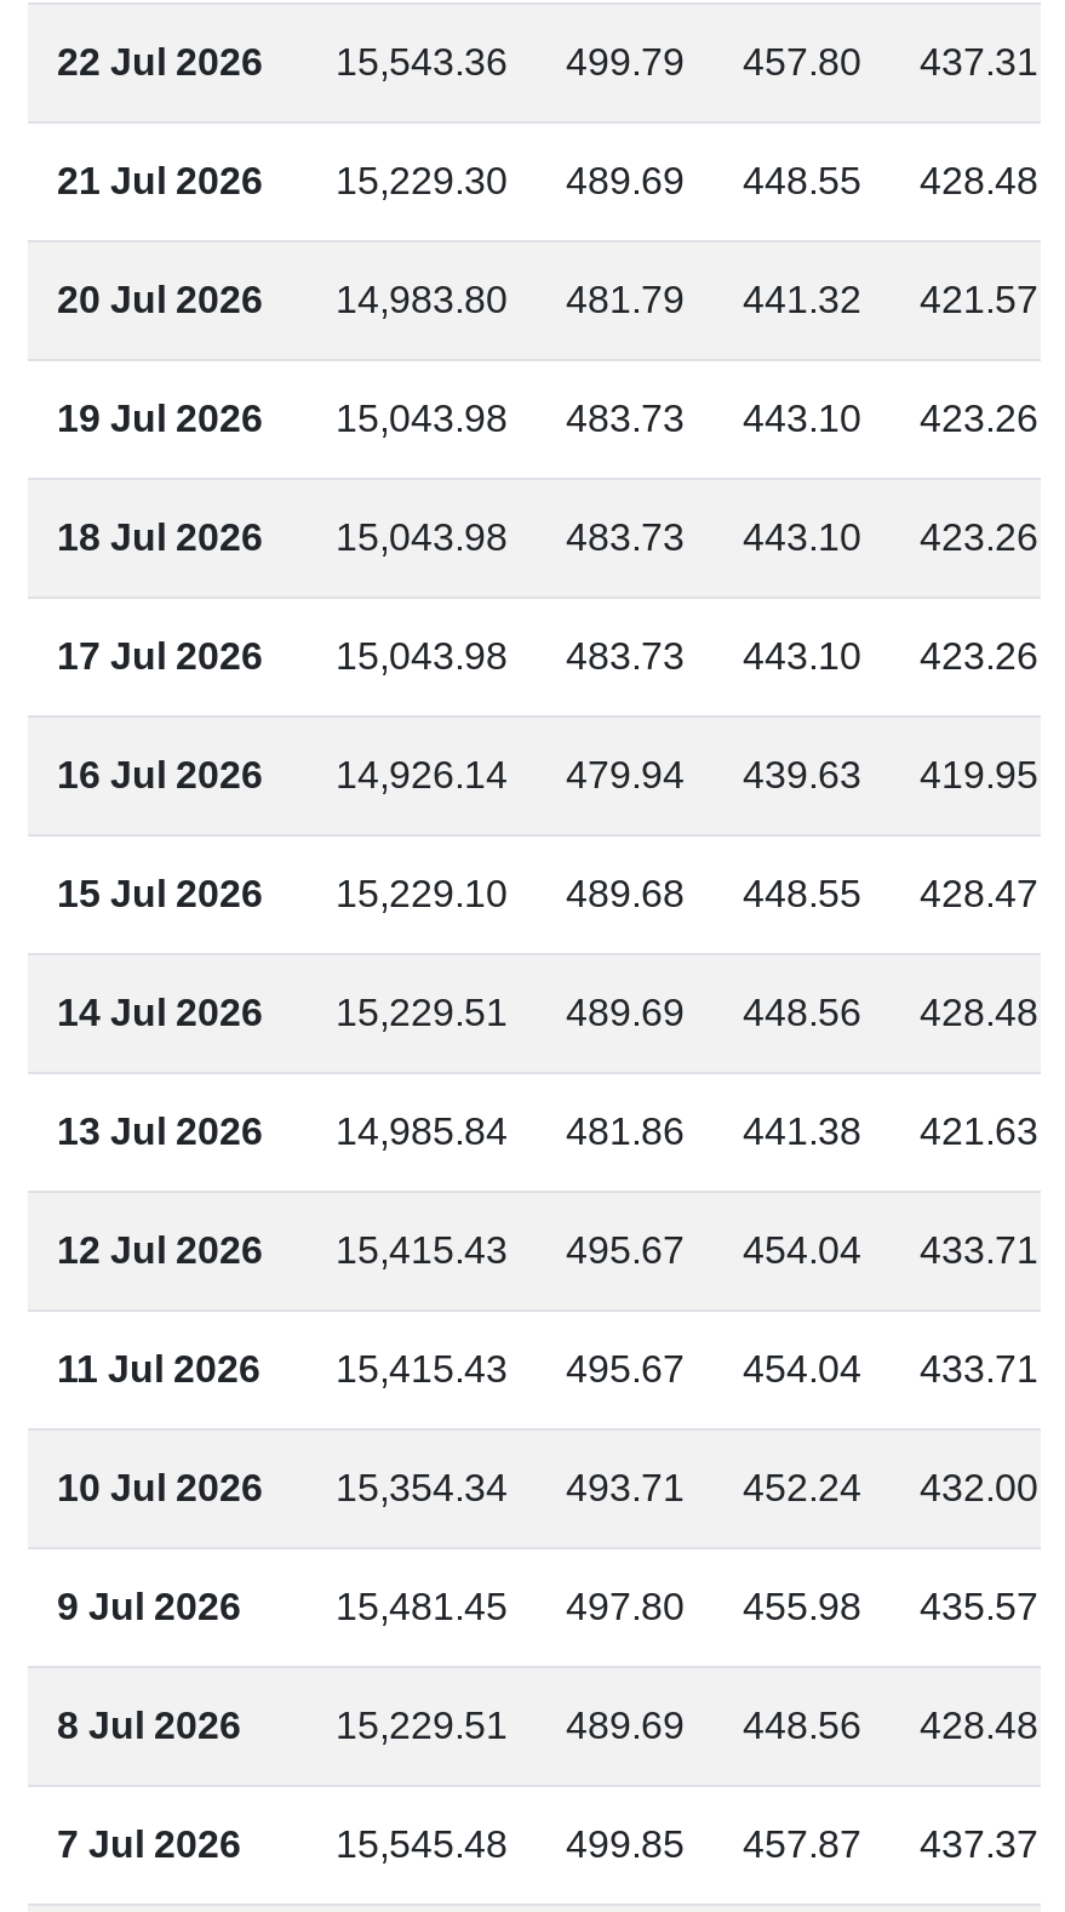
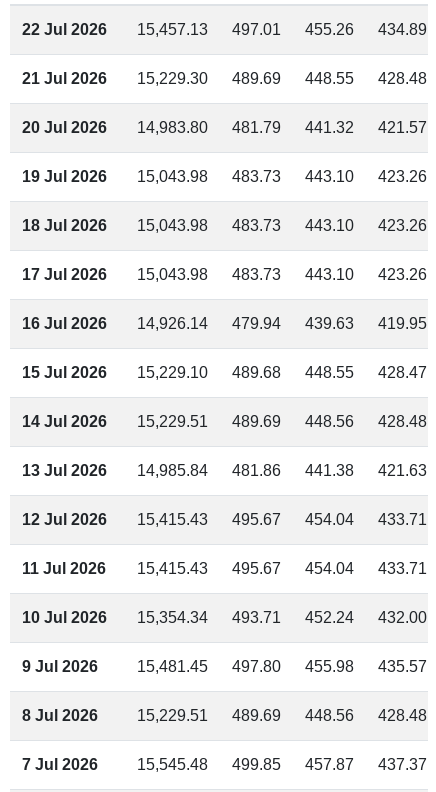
[336,41,508,82] 15,543.36 -> [137,21,208,38] 15,457.13
[566,41,685,82] 499.79 -> [232,21,281,38] 497.01
[743,41,861,82] 457.80 -> [305,21,354,38] 455.26
[920,41,1038,82] 437.31 -> [378,21,427,38] 434.89

